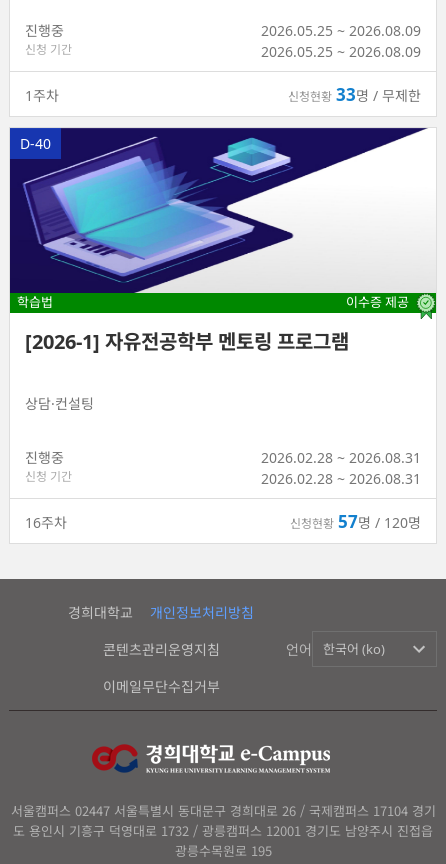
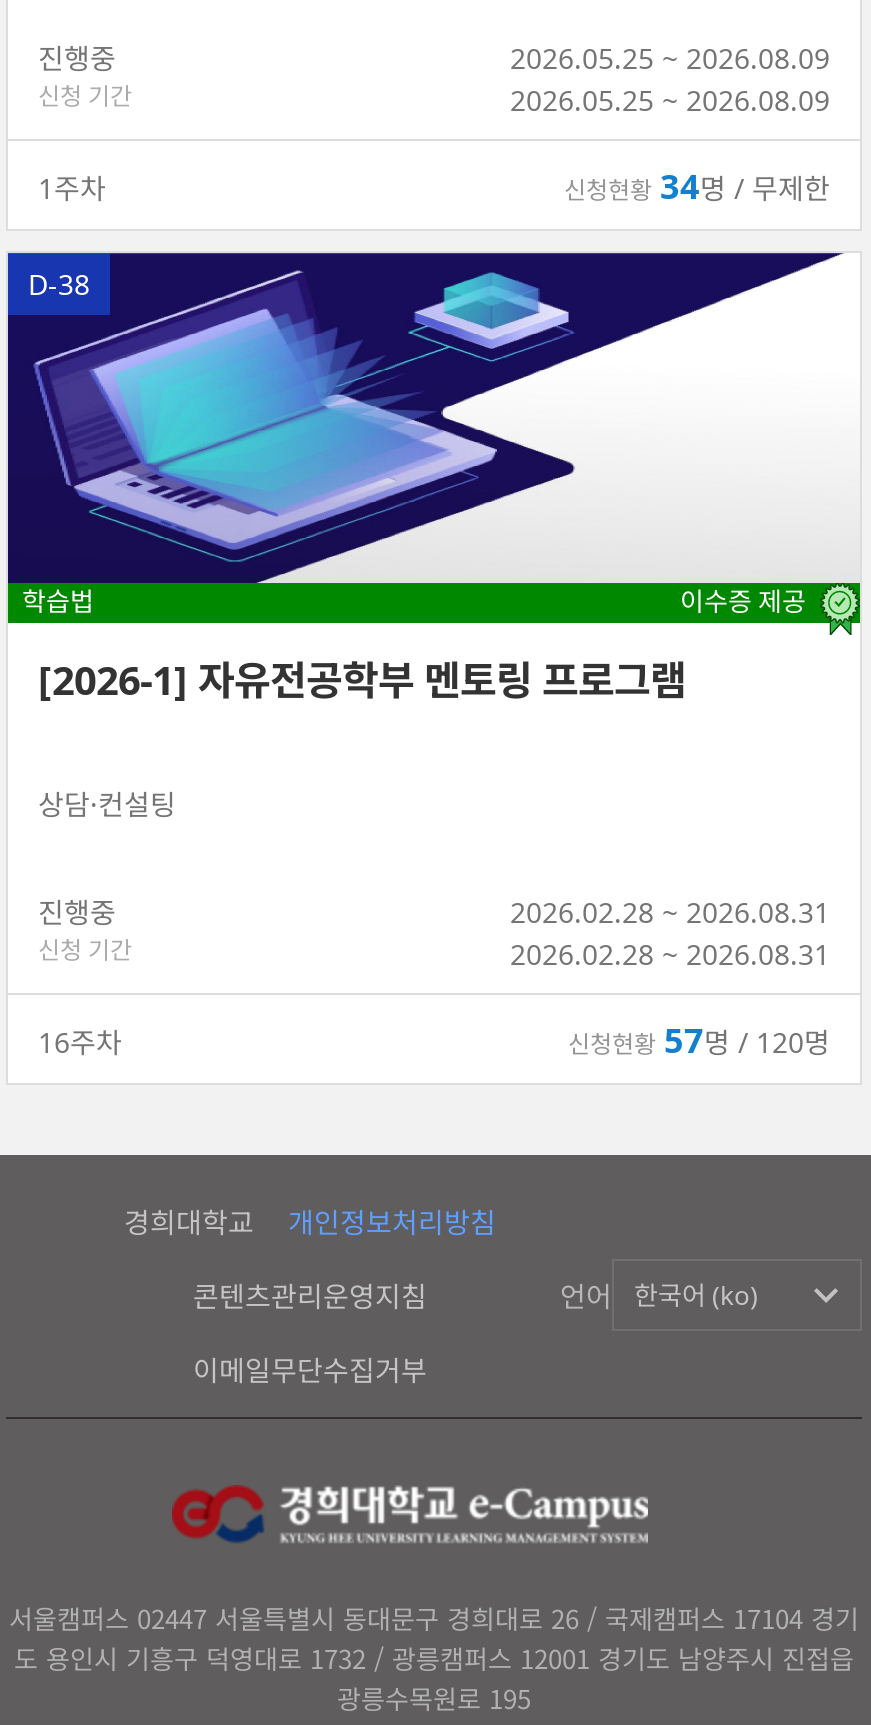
[288,83,421,106] 신청현황 33명 / 무제한 -> [564,162,830,208] 신청현황 34명 / 무제한
[20,134,51,153] D-40 -> [28,264,90,302] D-38

